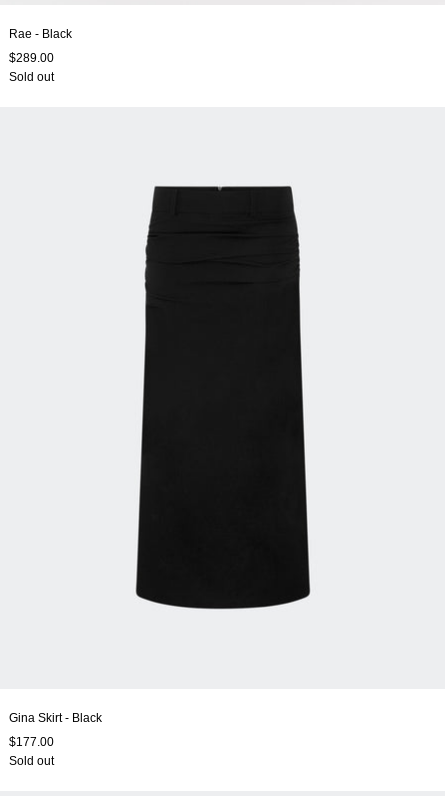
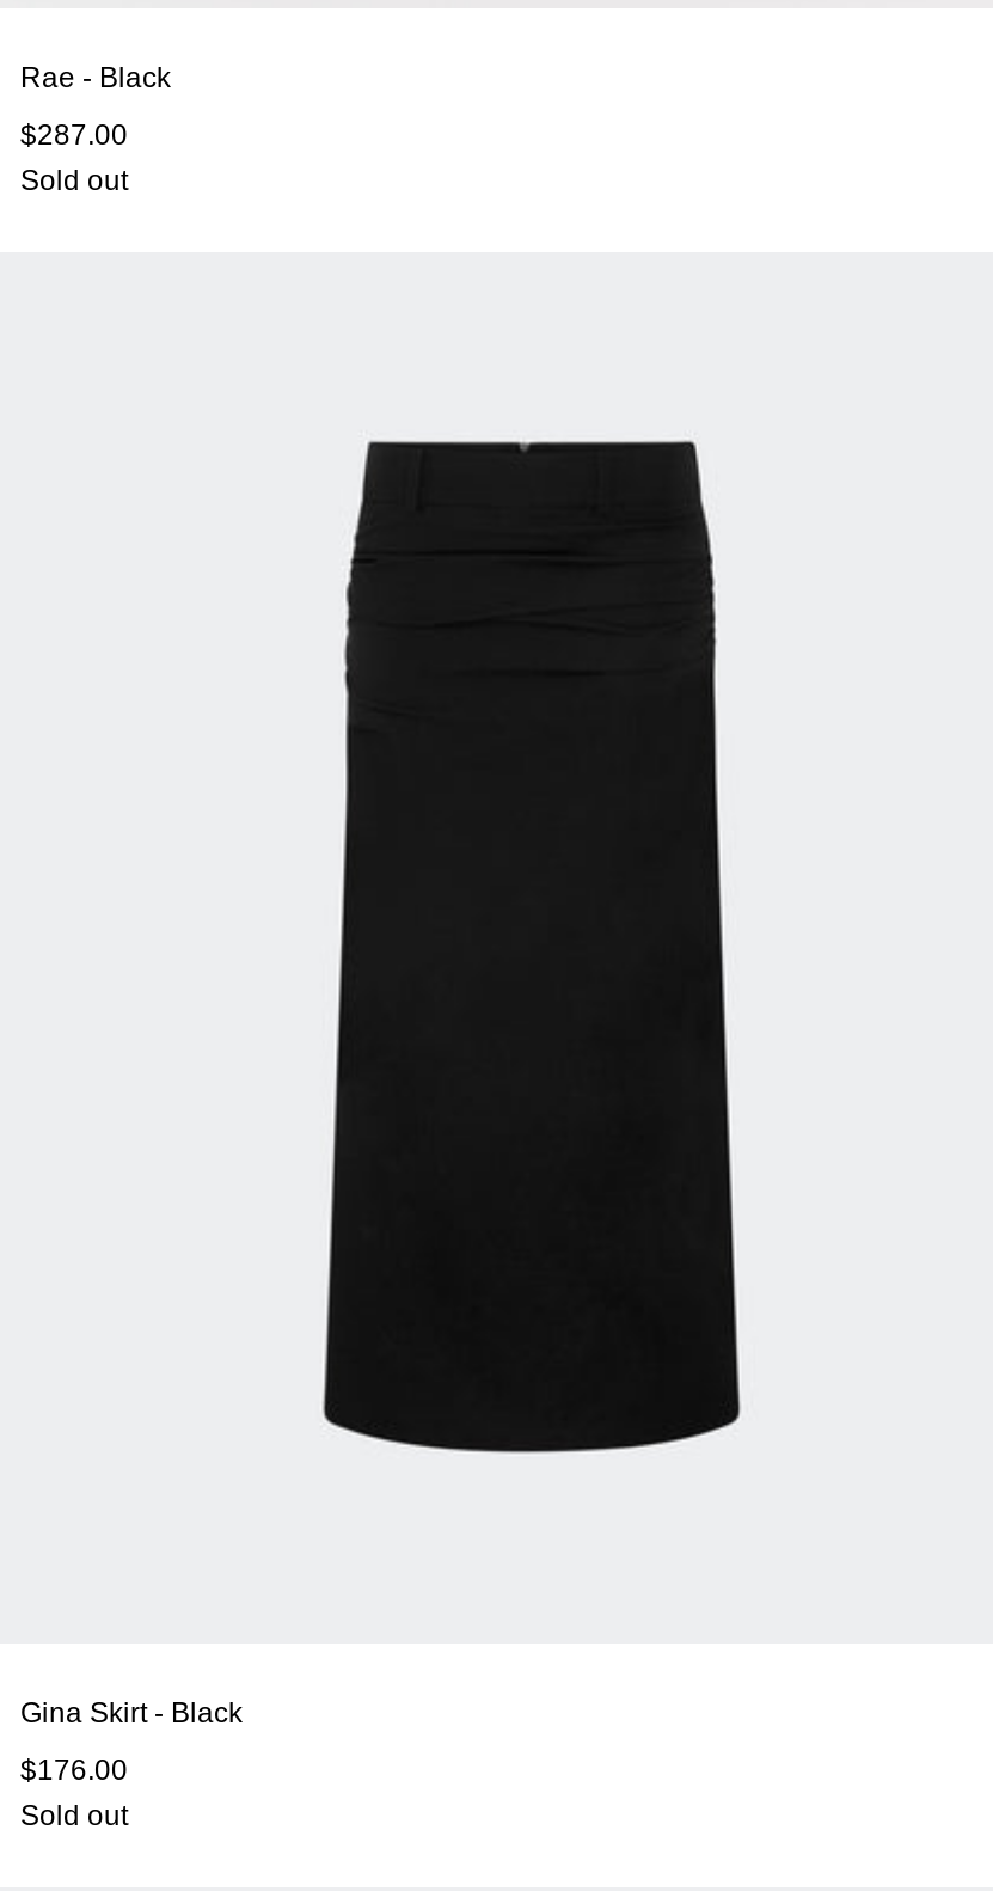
[9,50,54,64] $289.00 -> [20,117,128,151] $287.00
[9,735,54,749] $177.00 -> [20,1753,128,1787] $176.00

